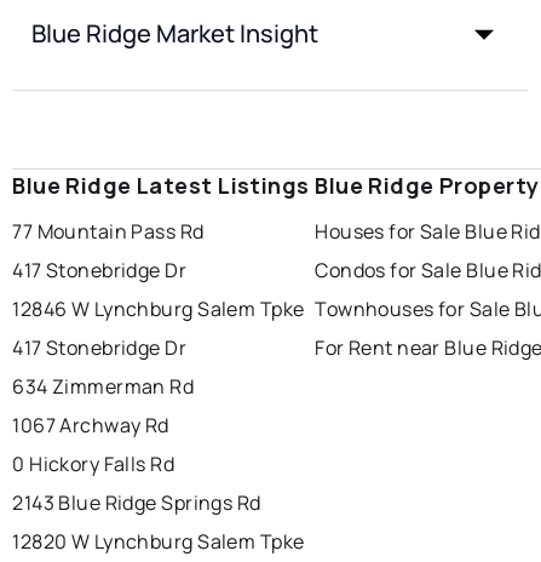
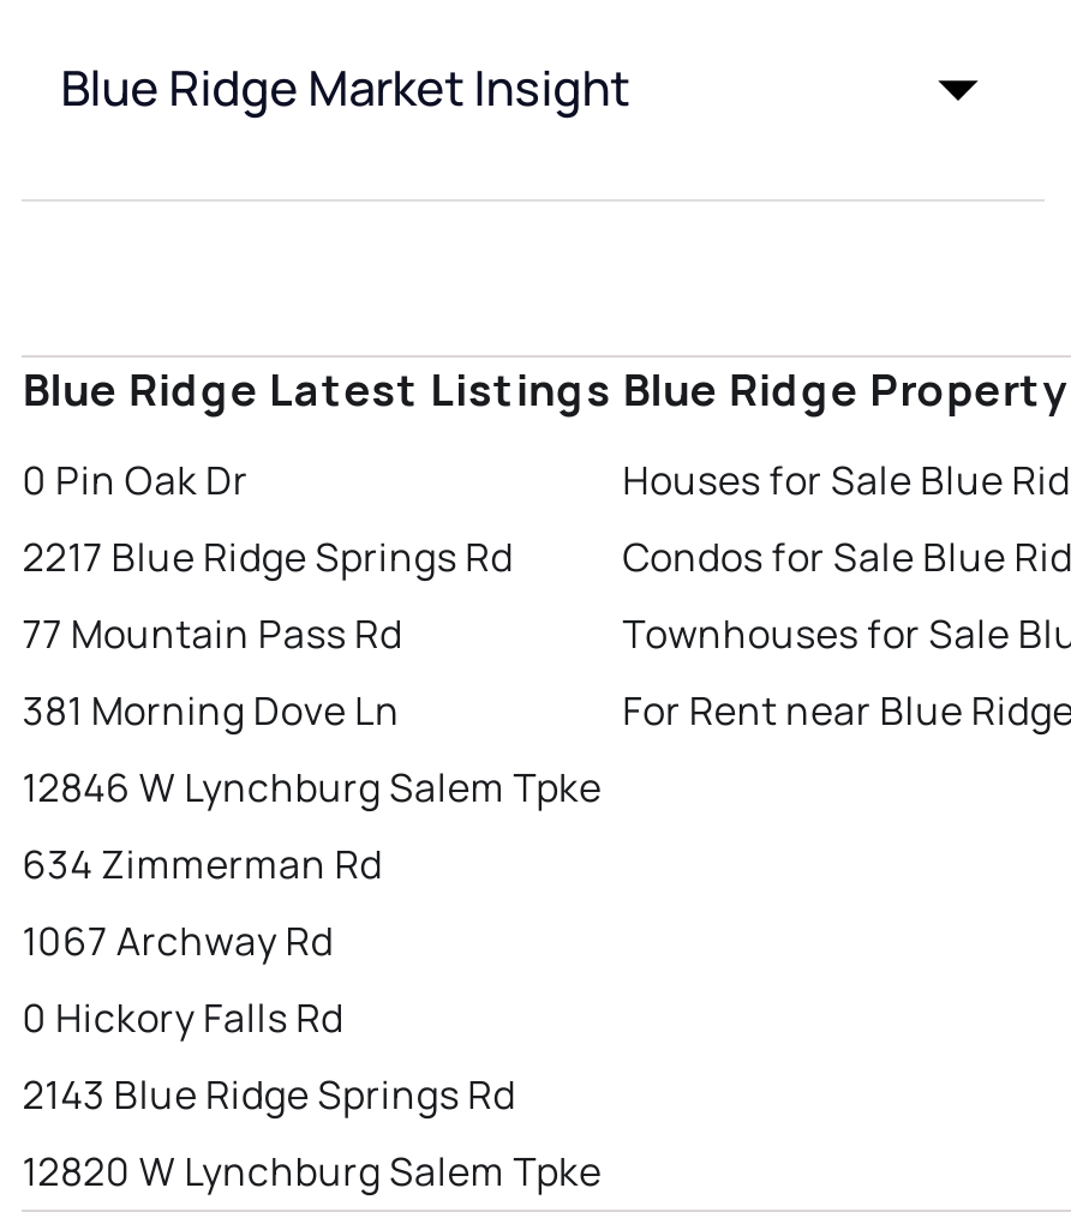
moved [12,218,204,245] -> [22,608,402,661]: 77 Mountain Pass Rd
none -> [22,454,513,584] 0 Pin Oak Dr | 2217 Blue Ridge Springs Rd
[12,257,187,284] 417 Stonebridge Dr -> [22,685,400,738] 381 Morning Dove Ln
moved [12,296,304,323] -> [22,762,602,814]: 12846 W Lynchburg Salem Tpke
[12,335,187,361] 417 Stonebridge Dr -> none

